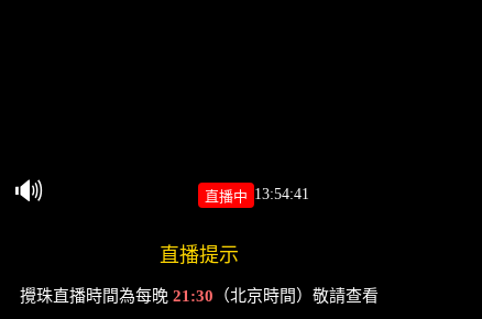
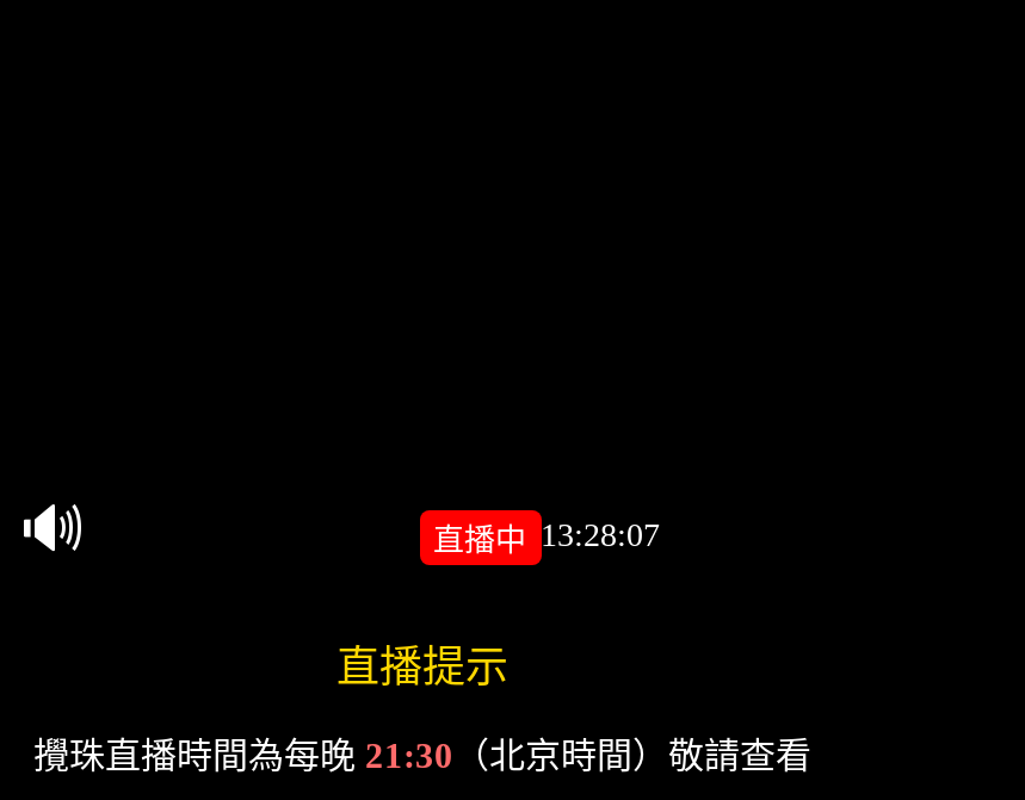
[204,186,309,204] 直播中 13:54:41 -> [433,517,660,557] 直播中 13:28:07

